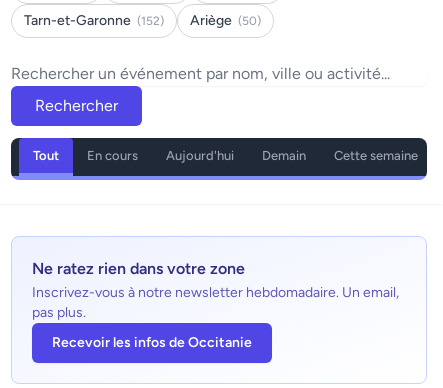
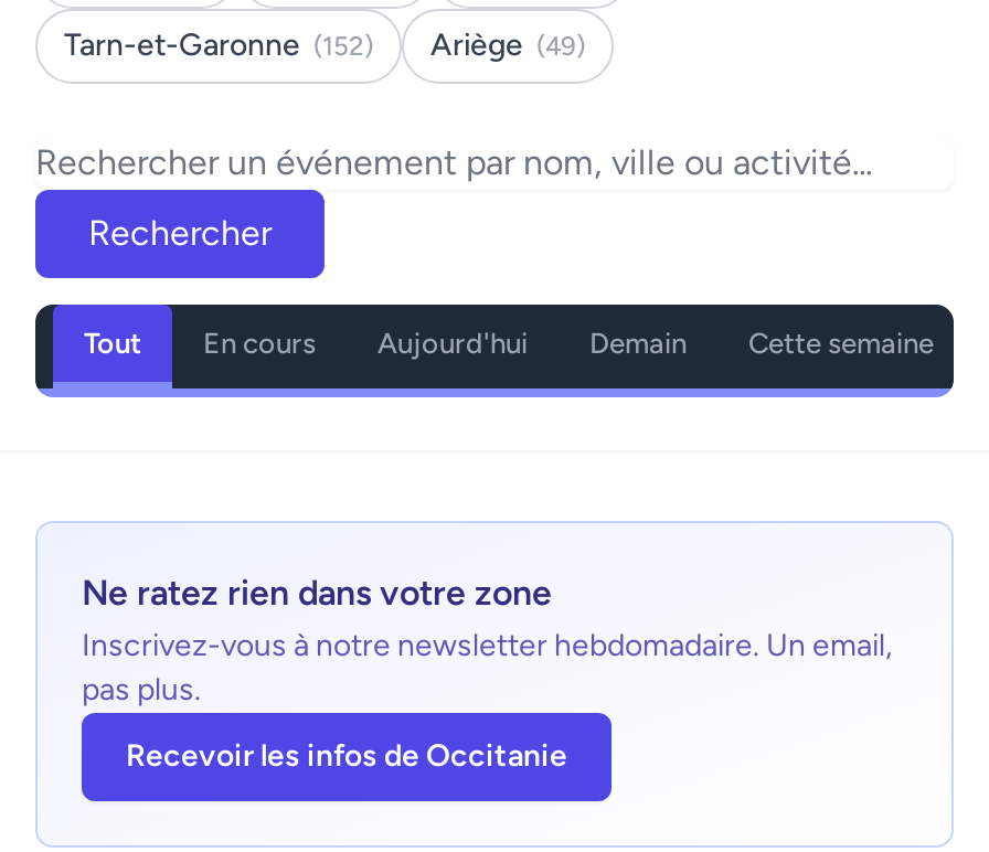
[24,12,261,29] Tarn-et-Garonne (152) Ariège (50) -> [64,26,585,64] Tarn-et-Garonne (152) Ariège (49)

